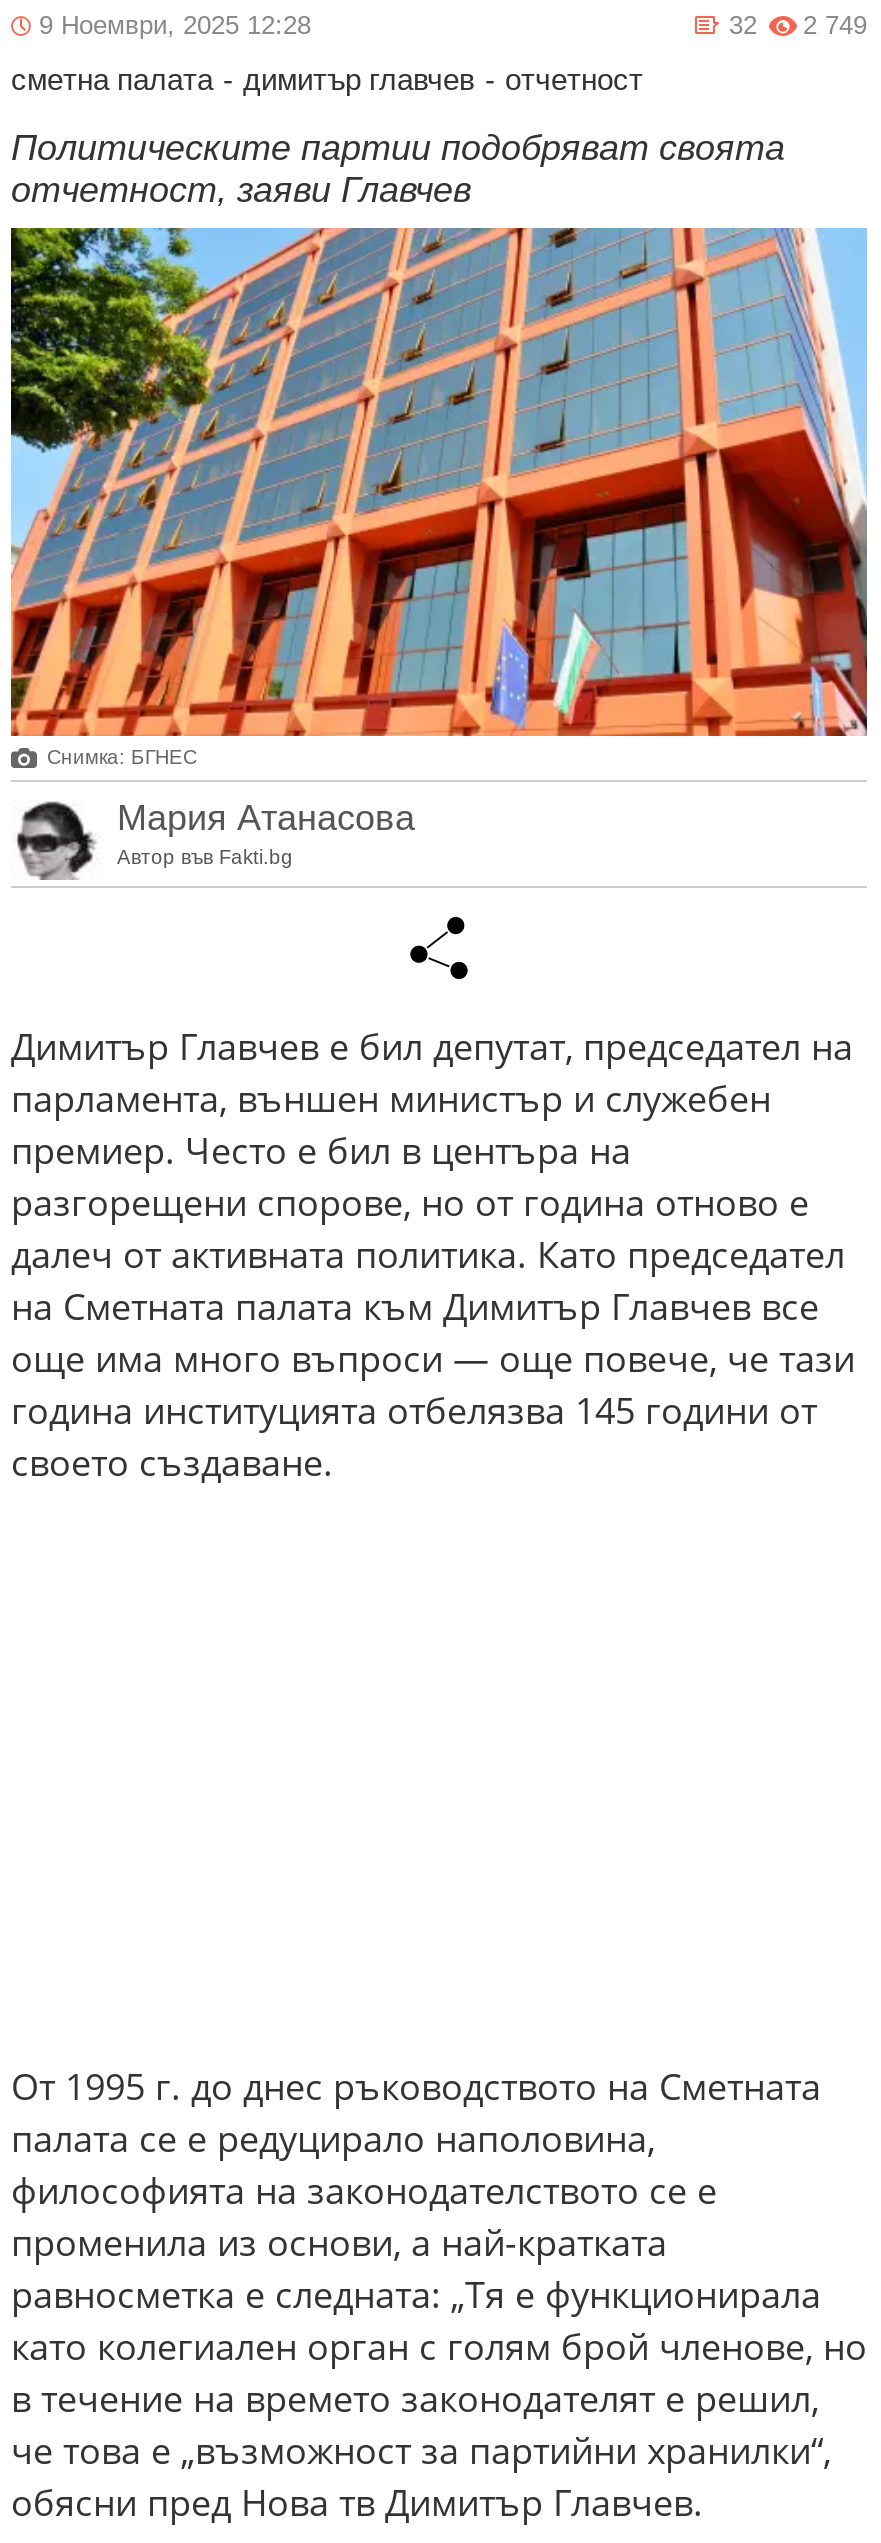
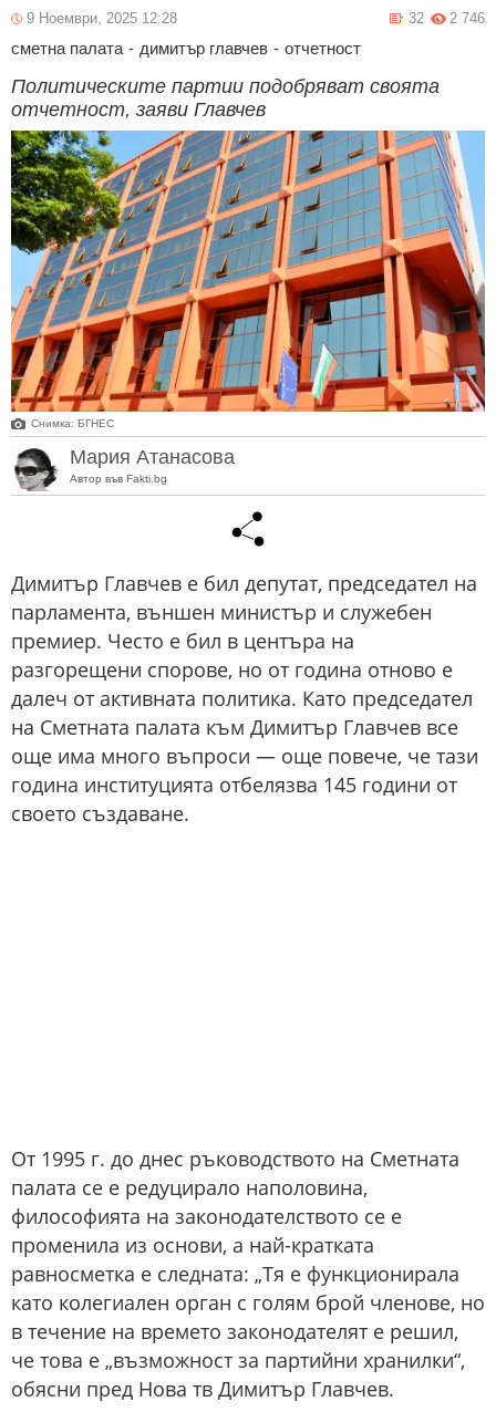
[729,10,867,40] 32 2 749 -> [409,10,485,27] 32 2 746

